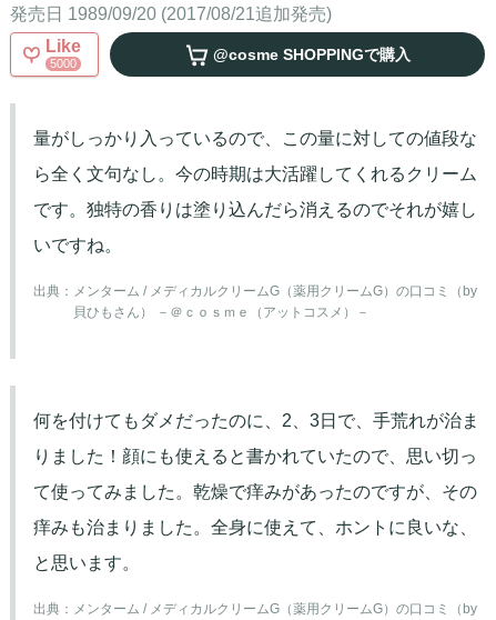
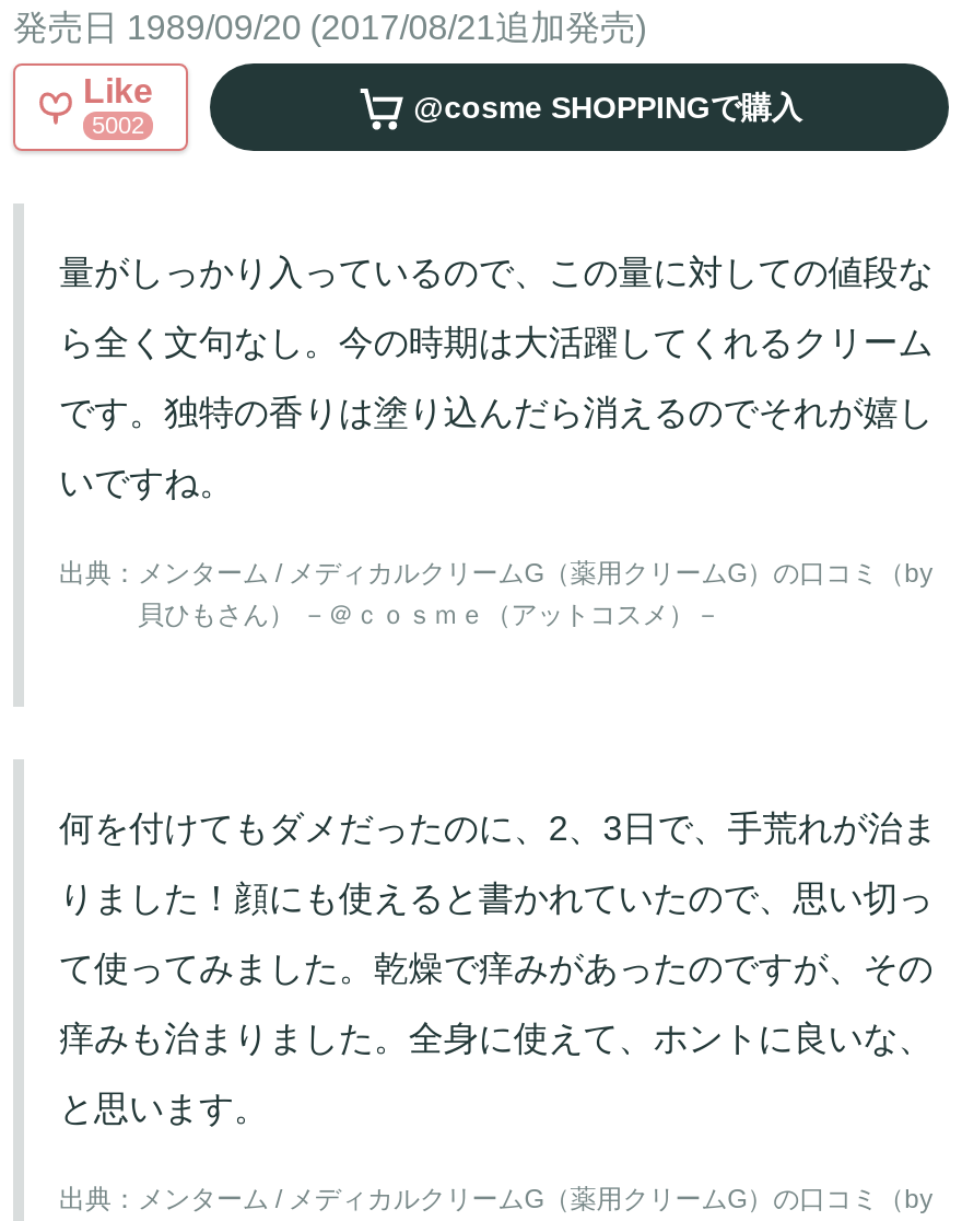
[50,56,77,69] 5000 -> [92,111,144,137] 5002

